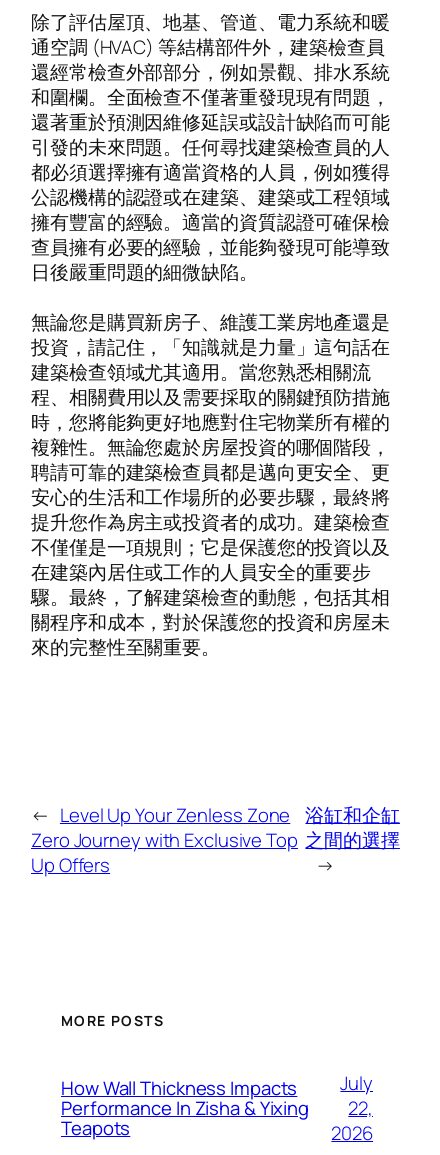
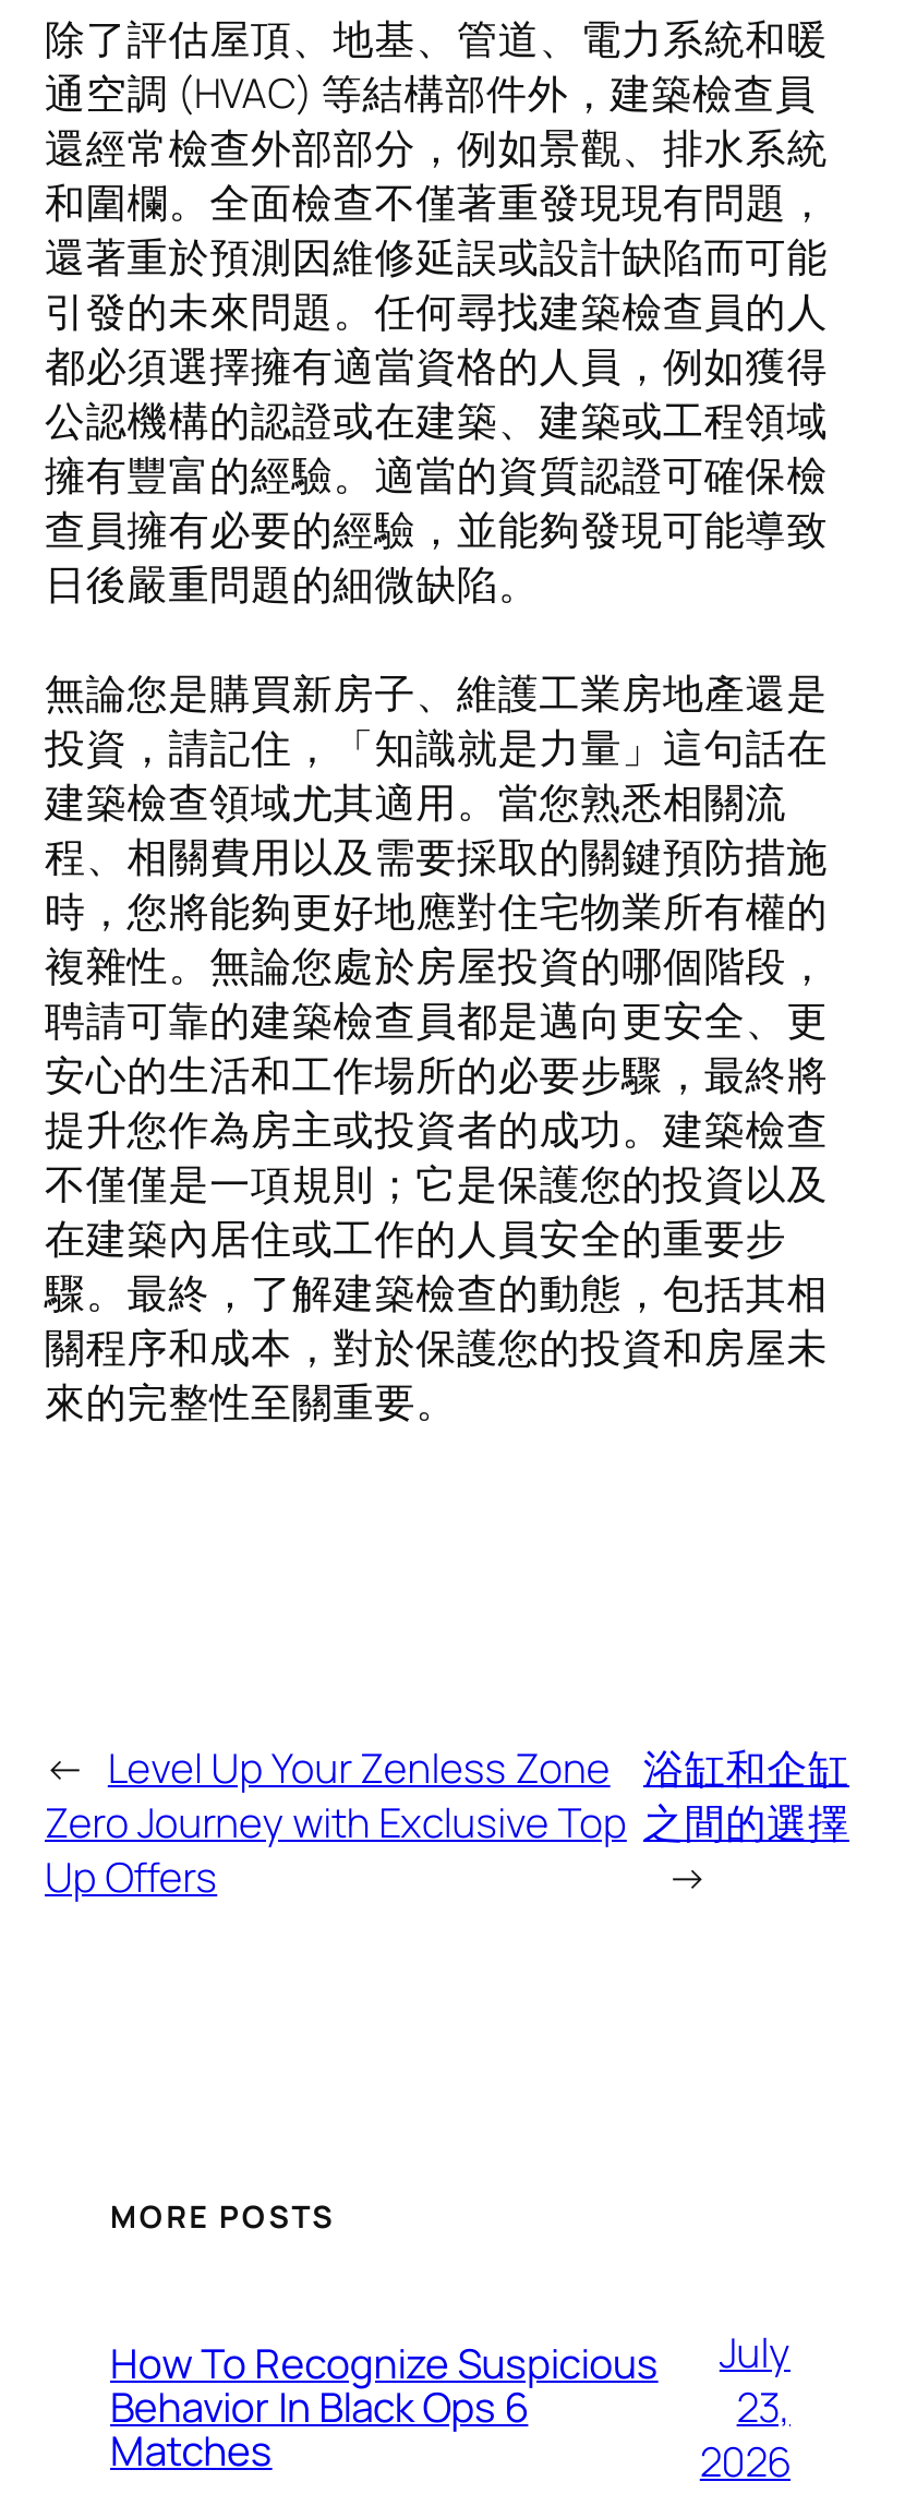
[61,1075,309,1141] How Wall Thickness Impacts | Performance In Zisha & Yixing | Teapots -> [110,2335,658,2479] How To Recognize Suspicious | Behavior In Black Ops 6 | Matches
[348,1095,373,1121] 22, -> [737,2378,791,2435] 23,

